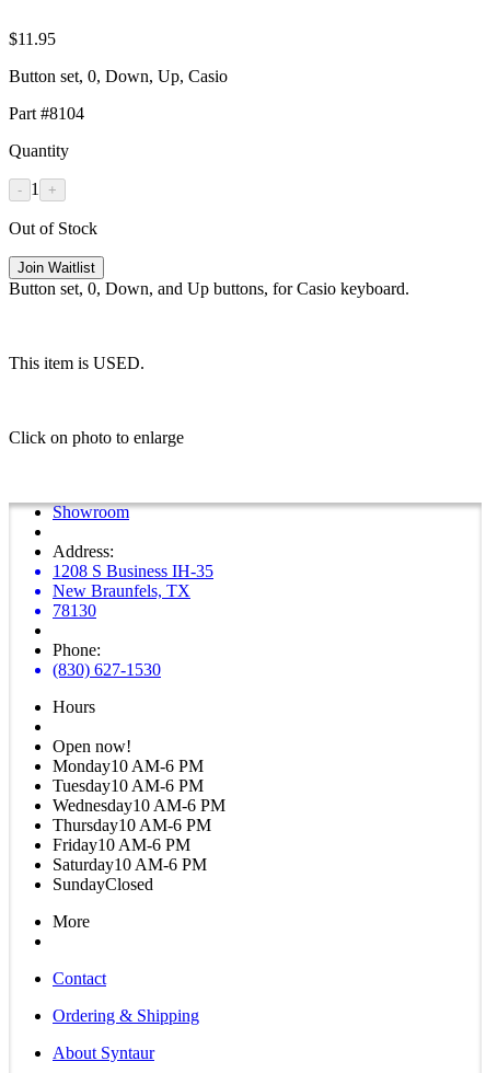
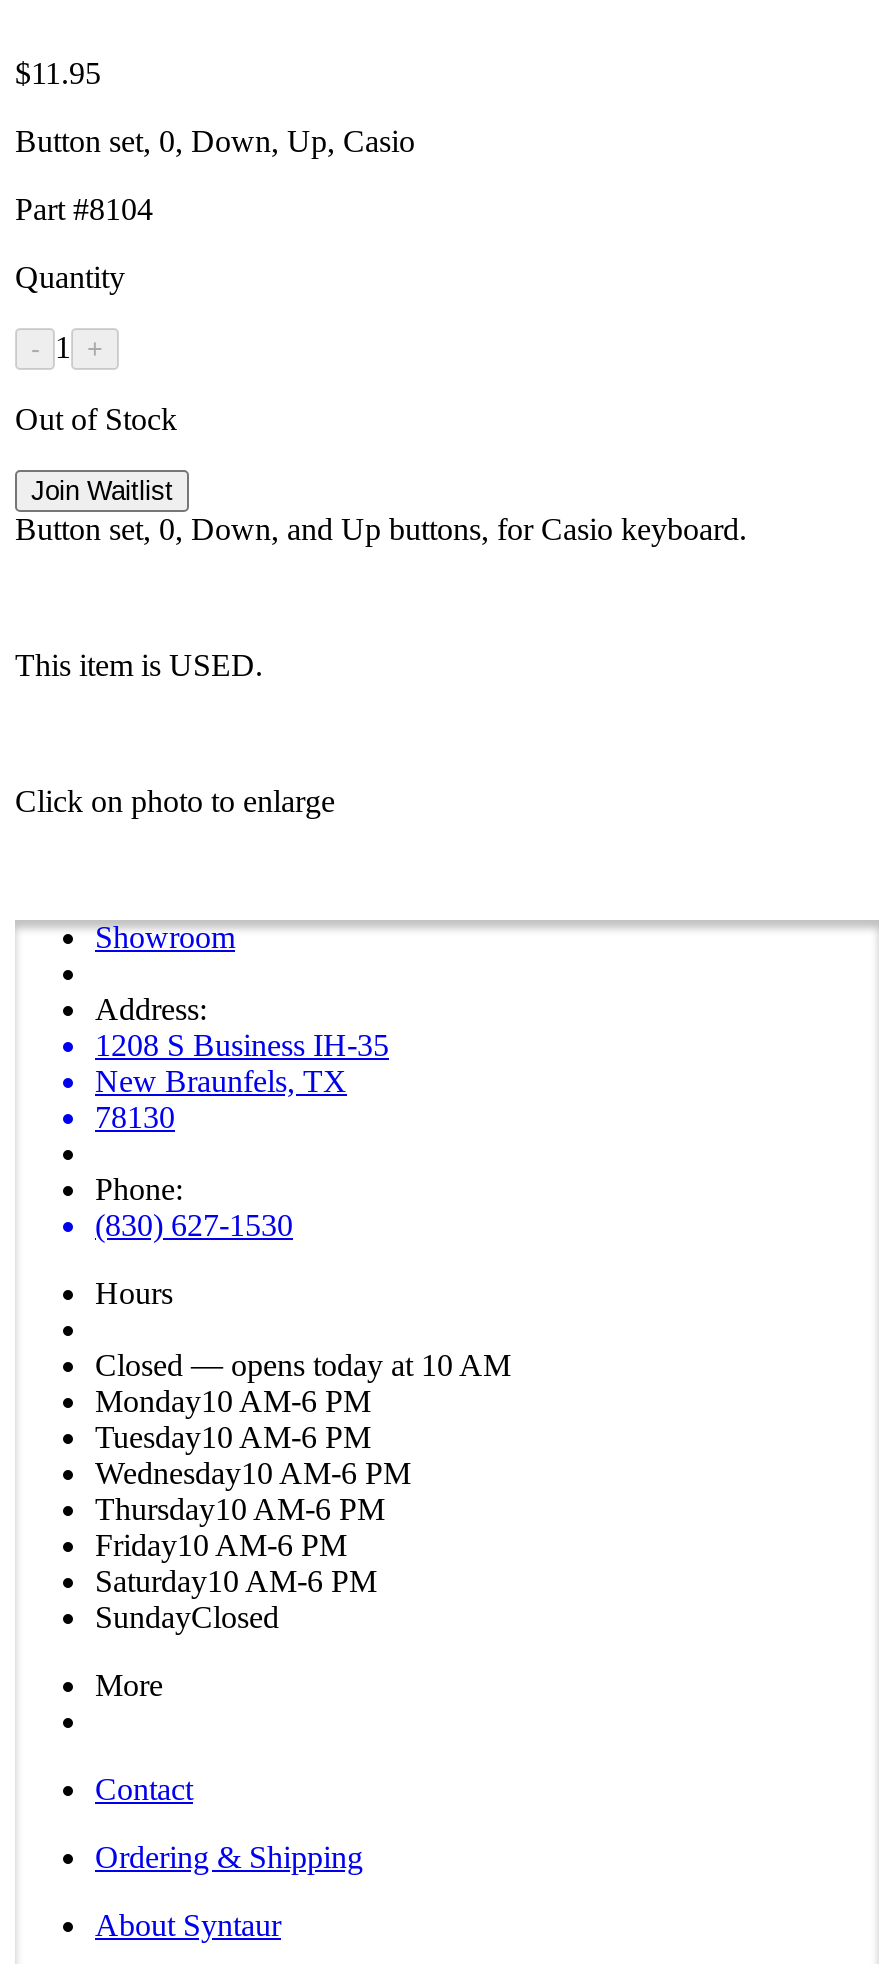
[53,737,131,755] Open now! -> [95,1348,511,1382] Closed — opens today at 10 AM

